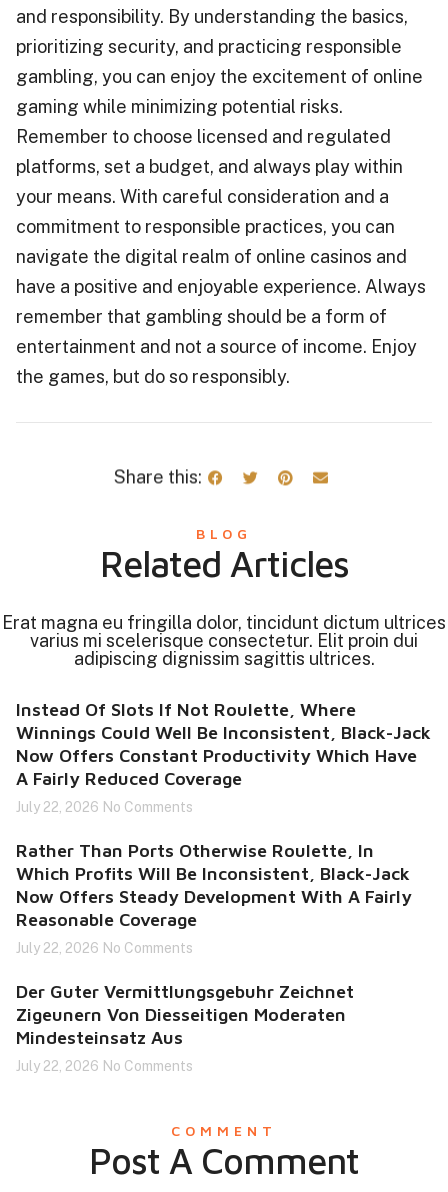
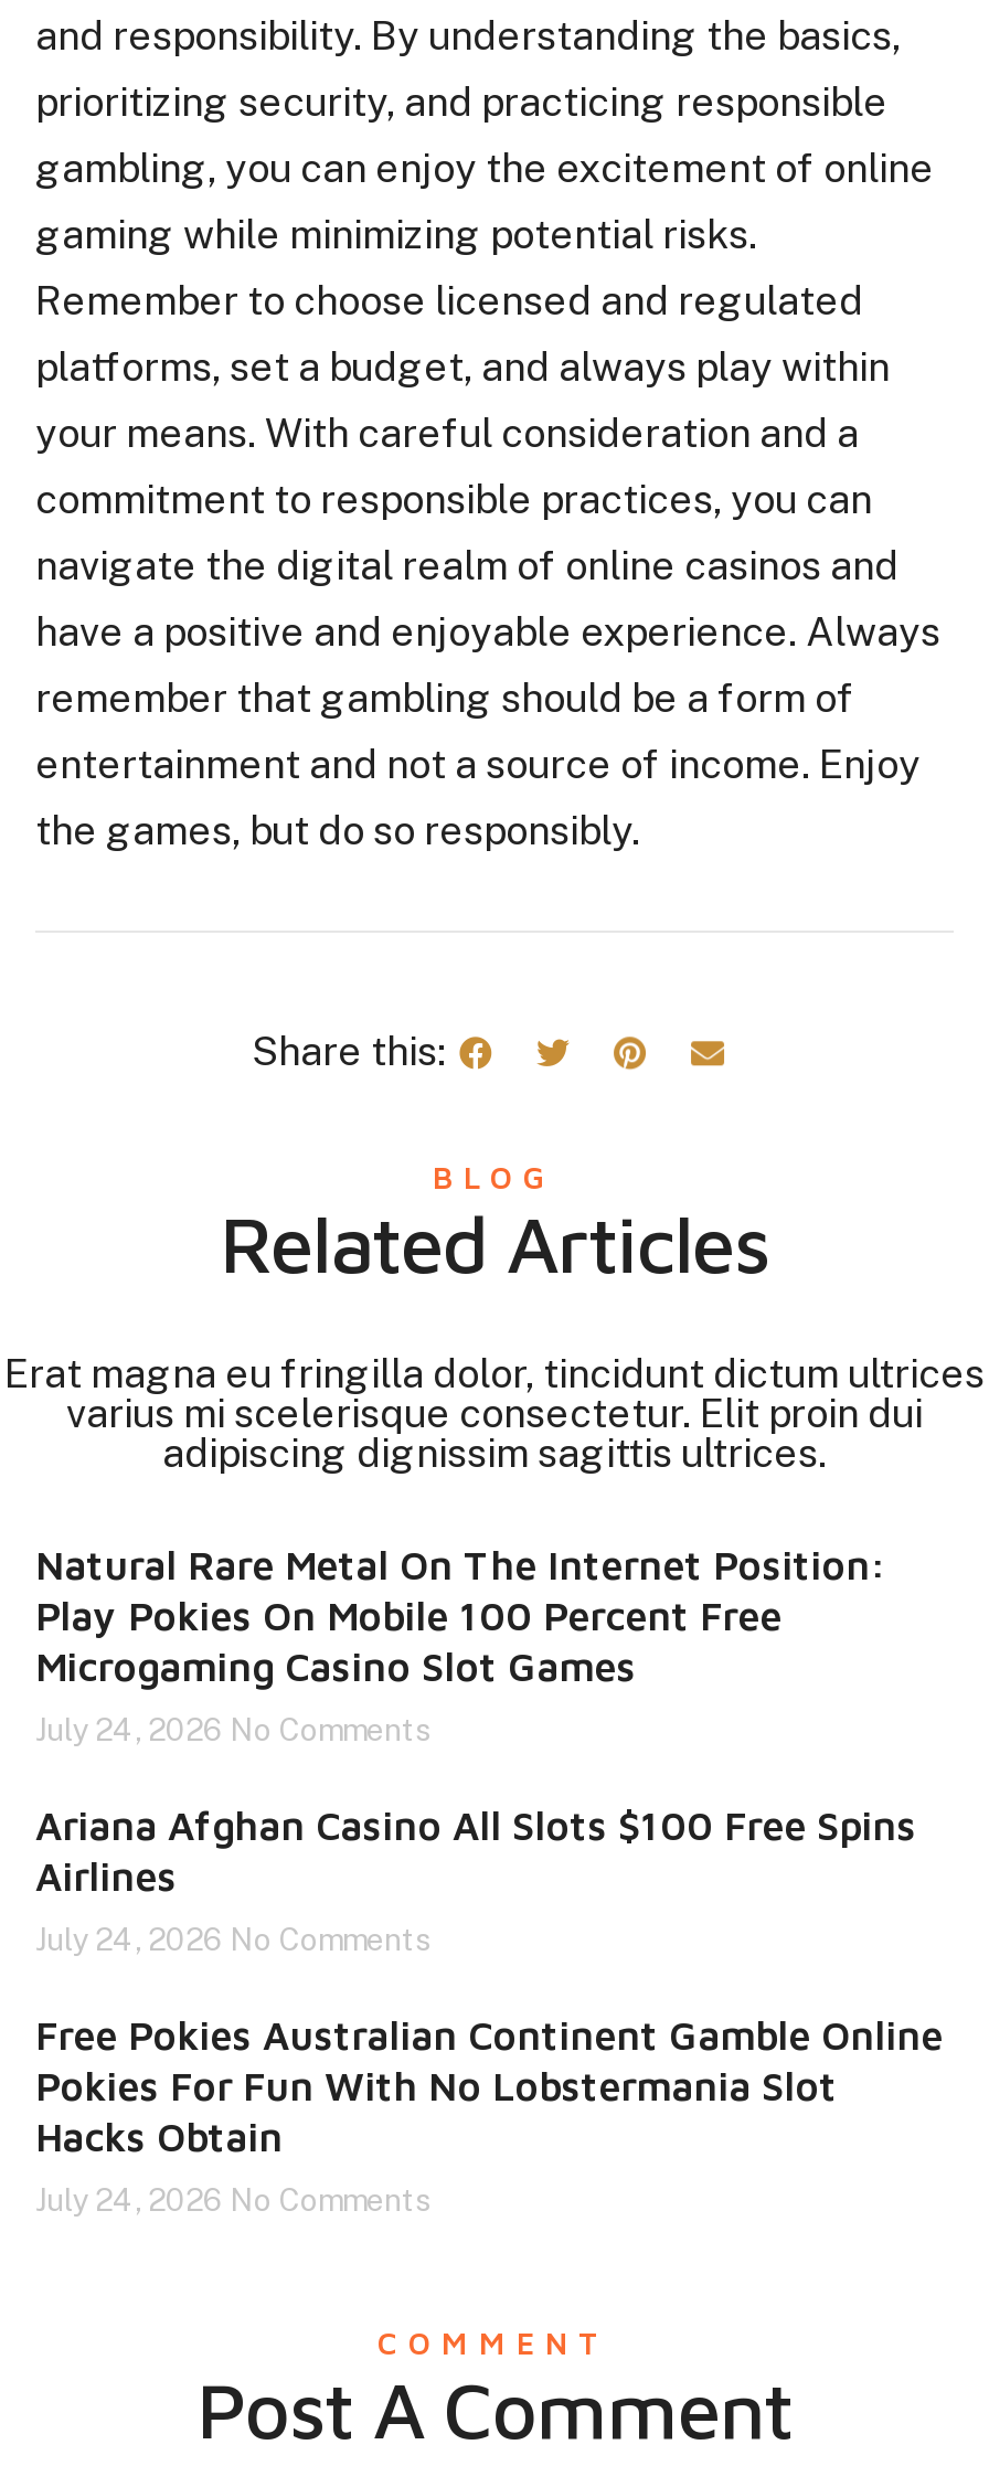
[16,699,431,789] Instead Of Slots If Not Roulette, Where | Winnings Could Well Be Inconsistent, Black-Jack | Now Offers Constant Productivity Which Have | A Fairly Reduced Coverage -> [35,1542,887,1690] Natural Rare Metal On The Internet Position: | Play Pokies On Mobile 100 Percent Free | Microgaming Casino Slot Games
[16,799,193,815] July 22, 2026 No Comments -> [35,1712,430,1747] July 24, 2026 No Comments
[16,840,412,930] Rather Than Ports Otherwise Roulette, In | Which Profits Will Be Inconsistent, Black-Jack | Now Offers Steady Development With A Fairly | Reasonable Coverage -> [35,1802,916,1899] Ariana Afghan Casino All Slots $100 Free Spins | Airlines
[16,940,193,956] July 22, 2026 No Comments -> [35,1921,430,1957] July 24, 2026 No Comments
[16,981,354,1048] Der Guter Vermittlungsgebuhr Zeichnet | Zigeunern Von Diesseitigen Moderaten | Mindesteinsatz Aus -> [35,2012,943,2160] Free Pokies Australian Continent Gamble Online | Pokies For Fun With No Lobstermania Slot | Hacks Obtain
[16,1058,193,1074] July 22, 2026 No Comments -> [35,2182,430,2217] July 24, 2026 No Comments

